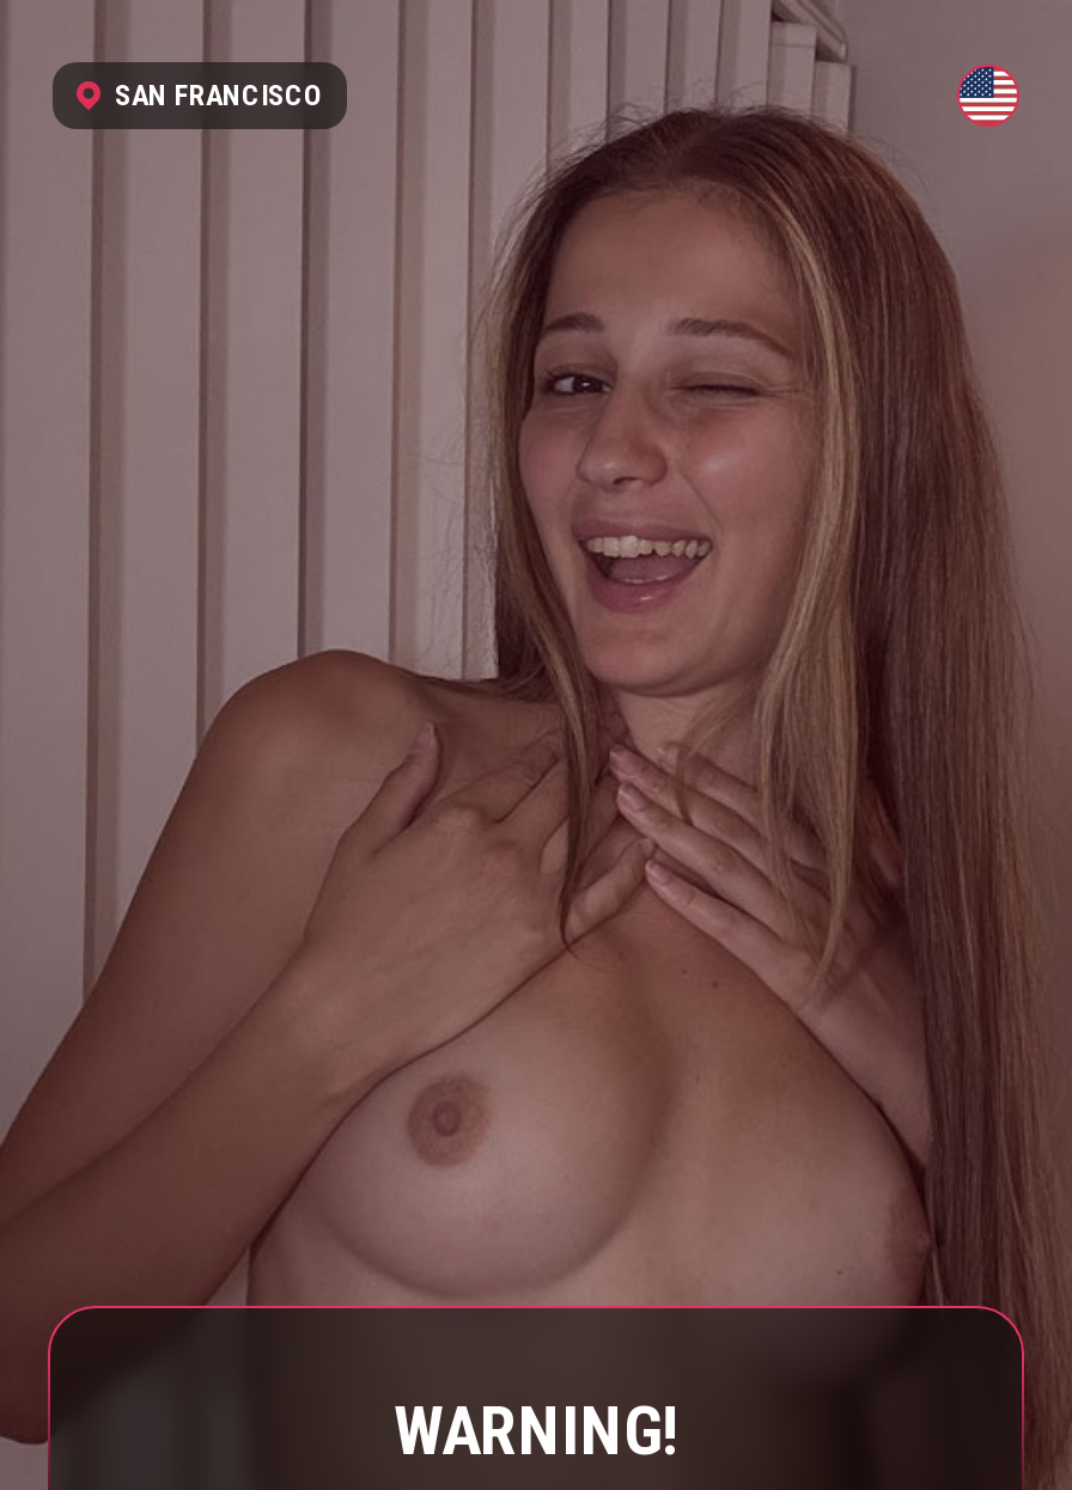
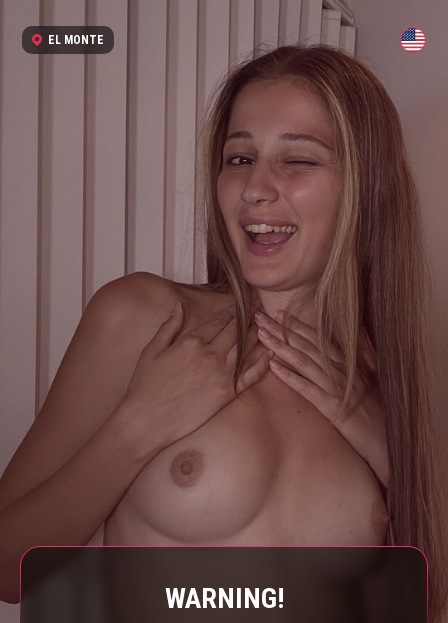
[115,79,323,112] SAN FRANCISCO -> [48,33,104,47] EL MONTE

